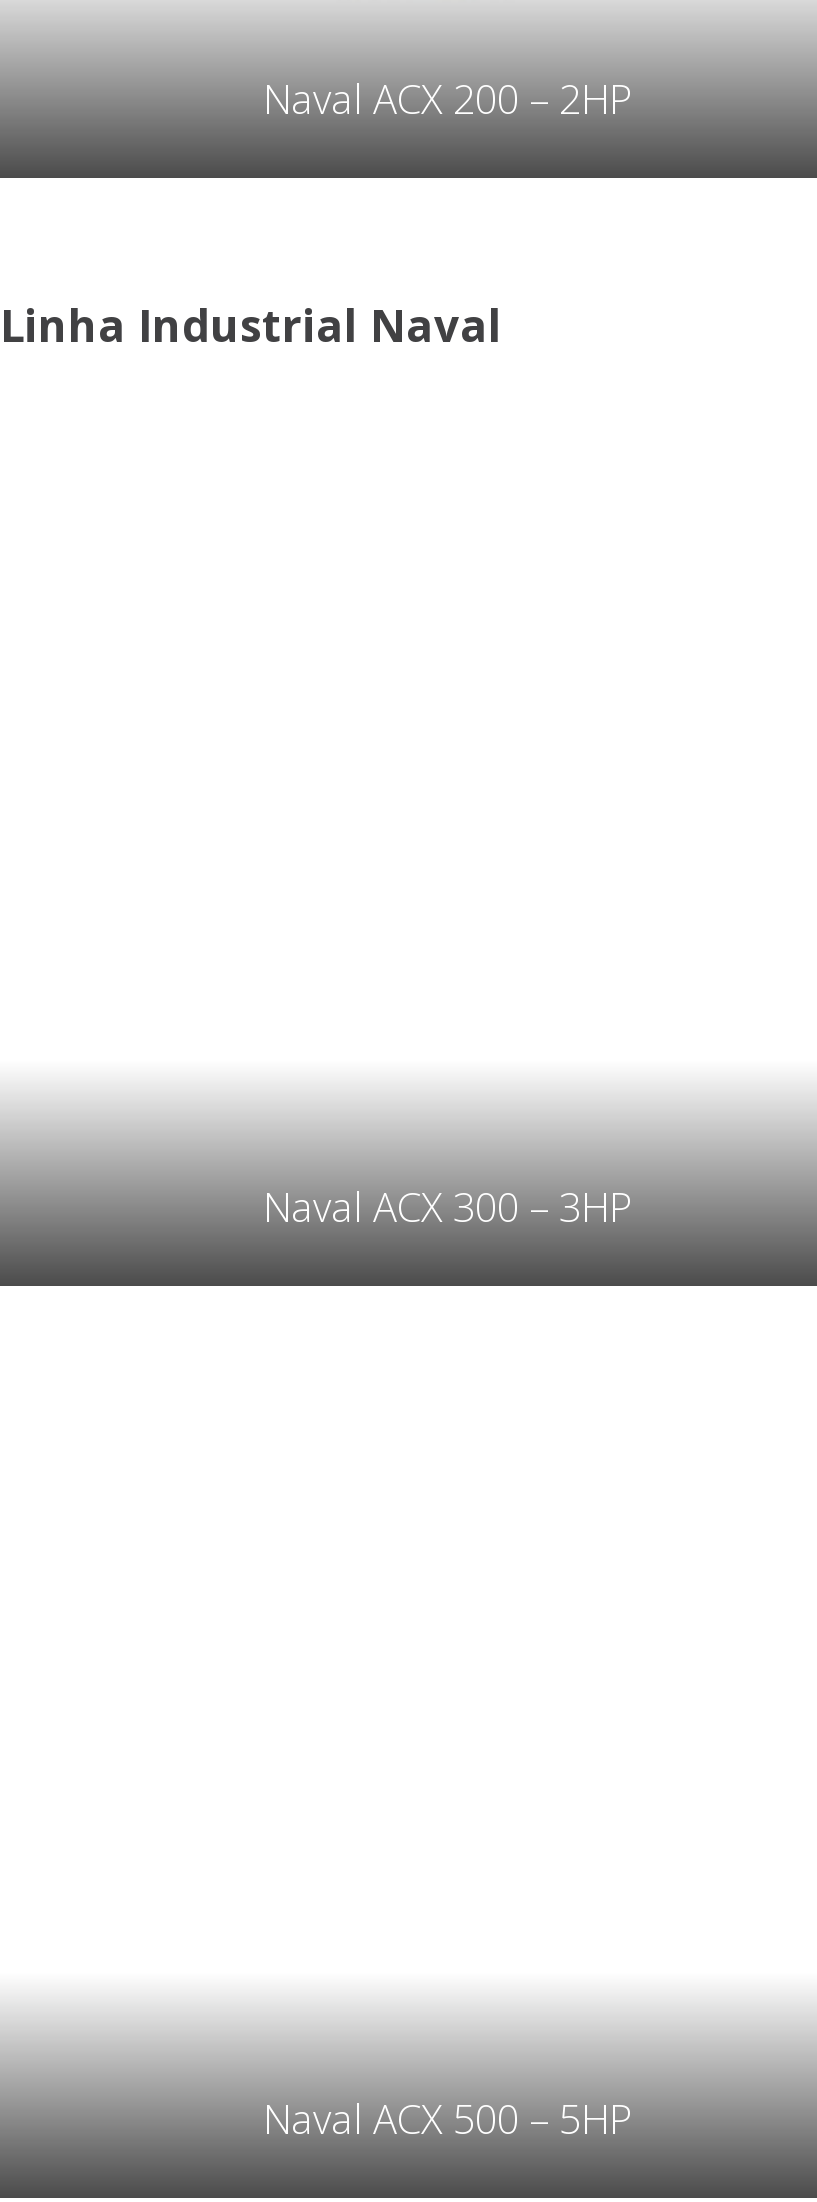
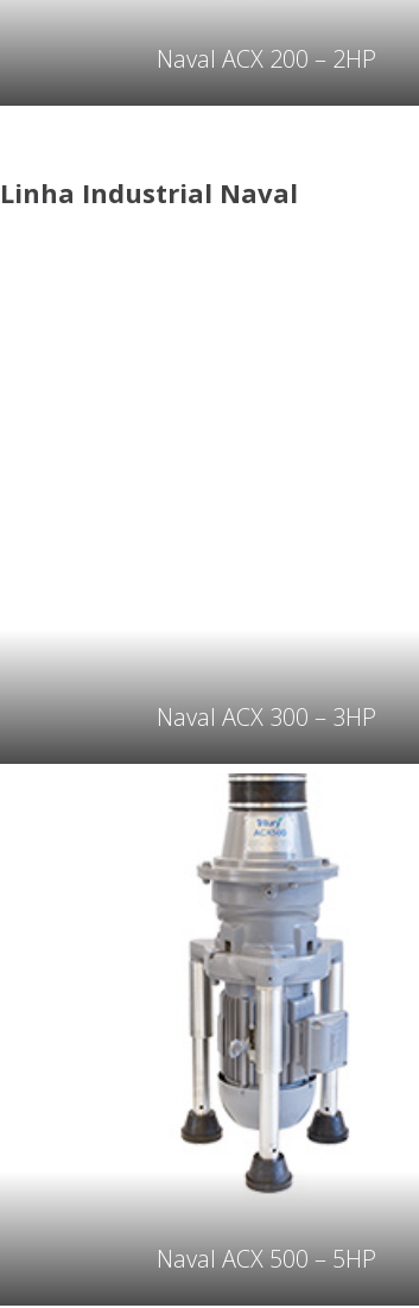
none -> [179,772,350,1195] [image]

